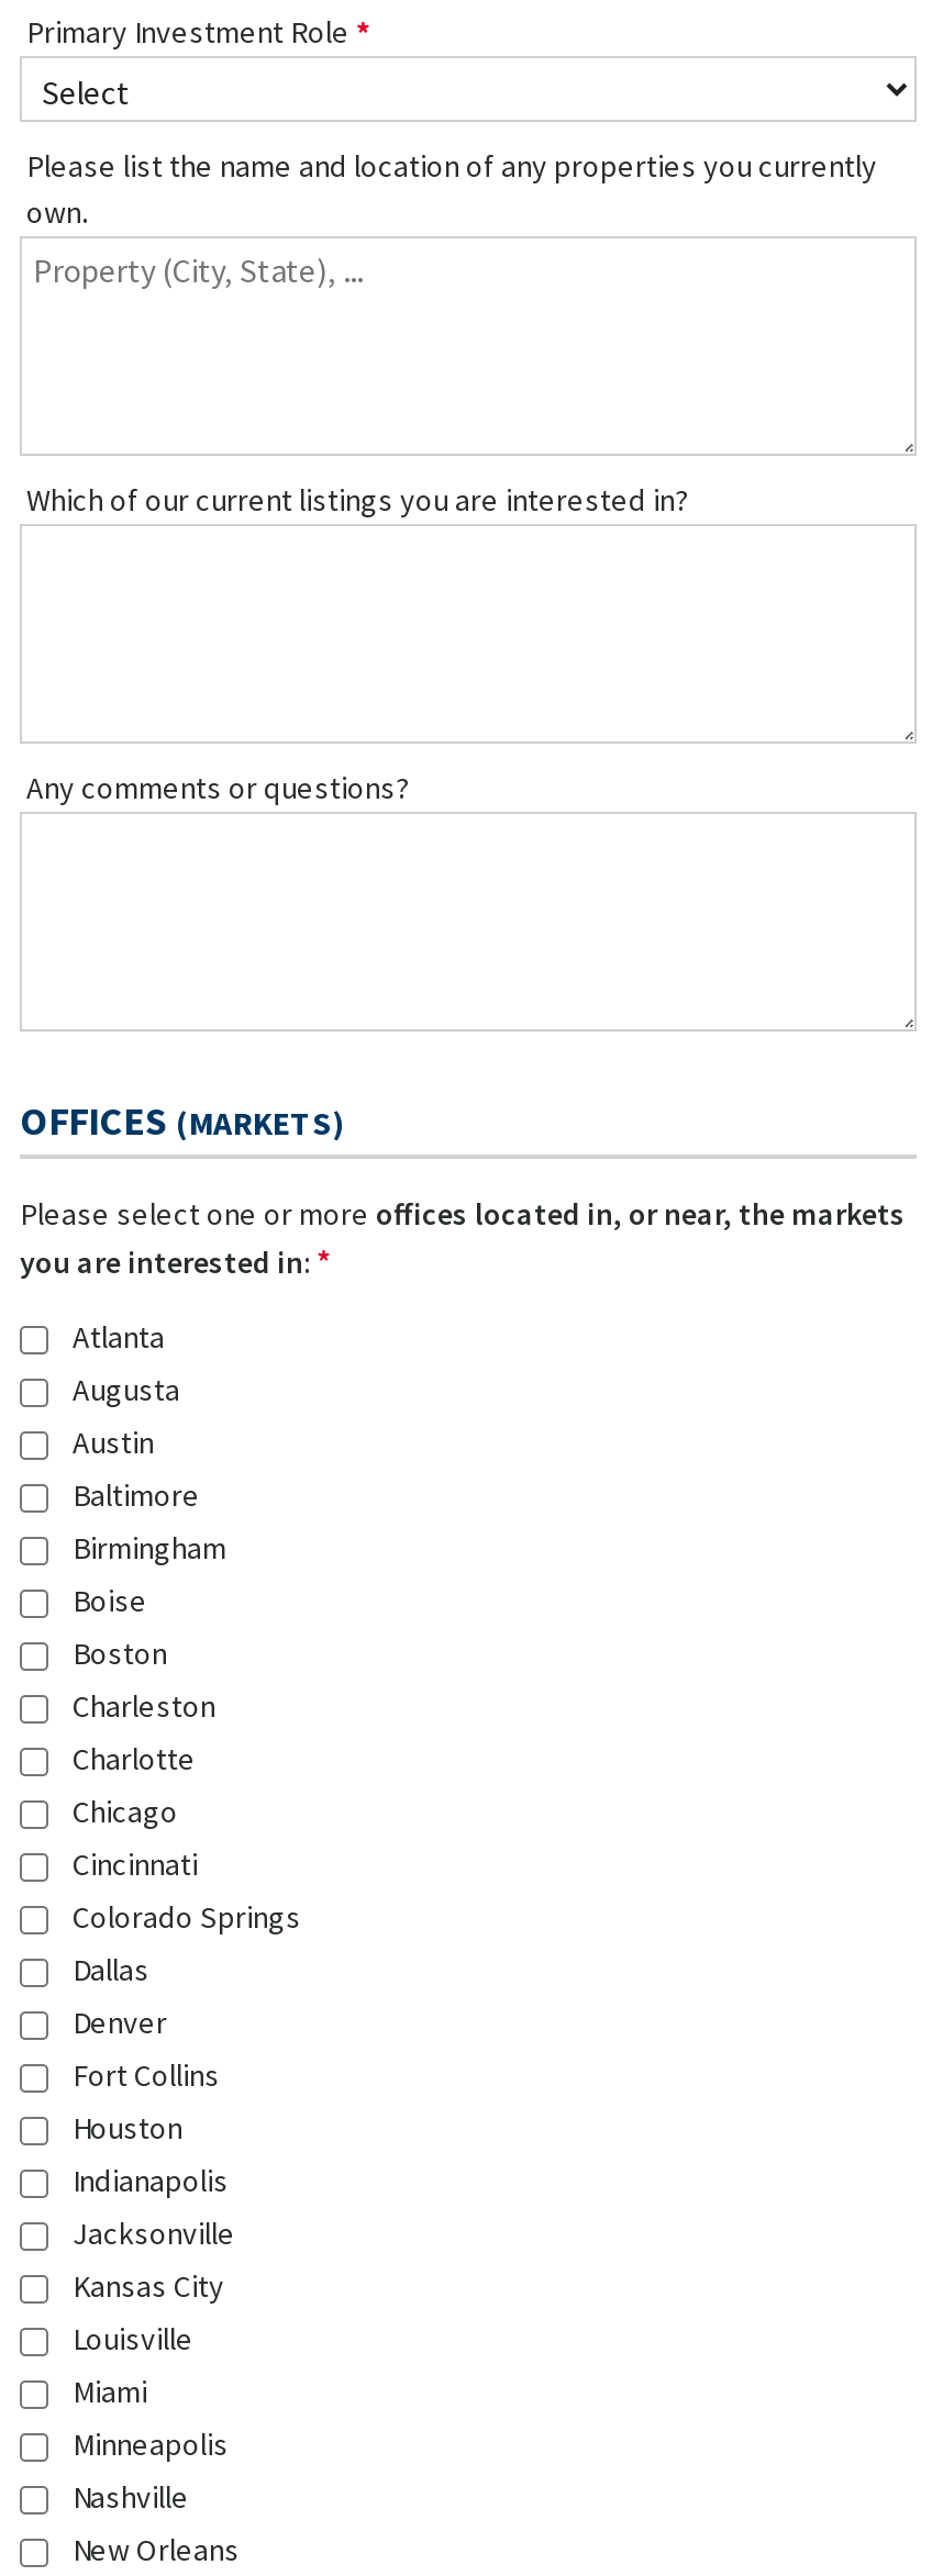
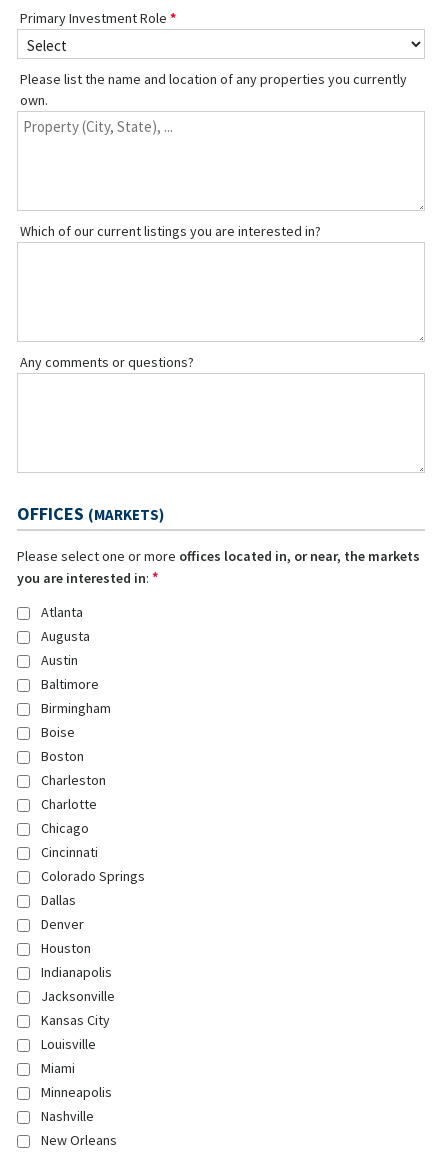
[73,2055,220,2095] Fort Collins -> none

